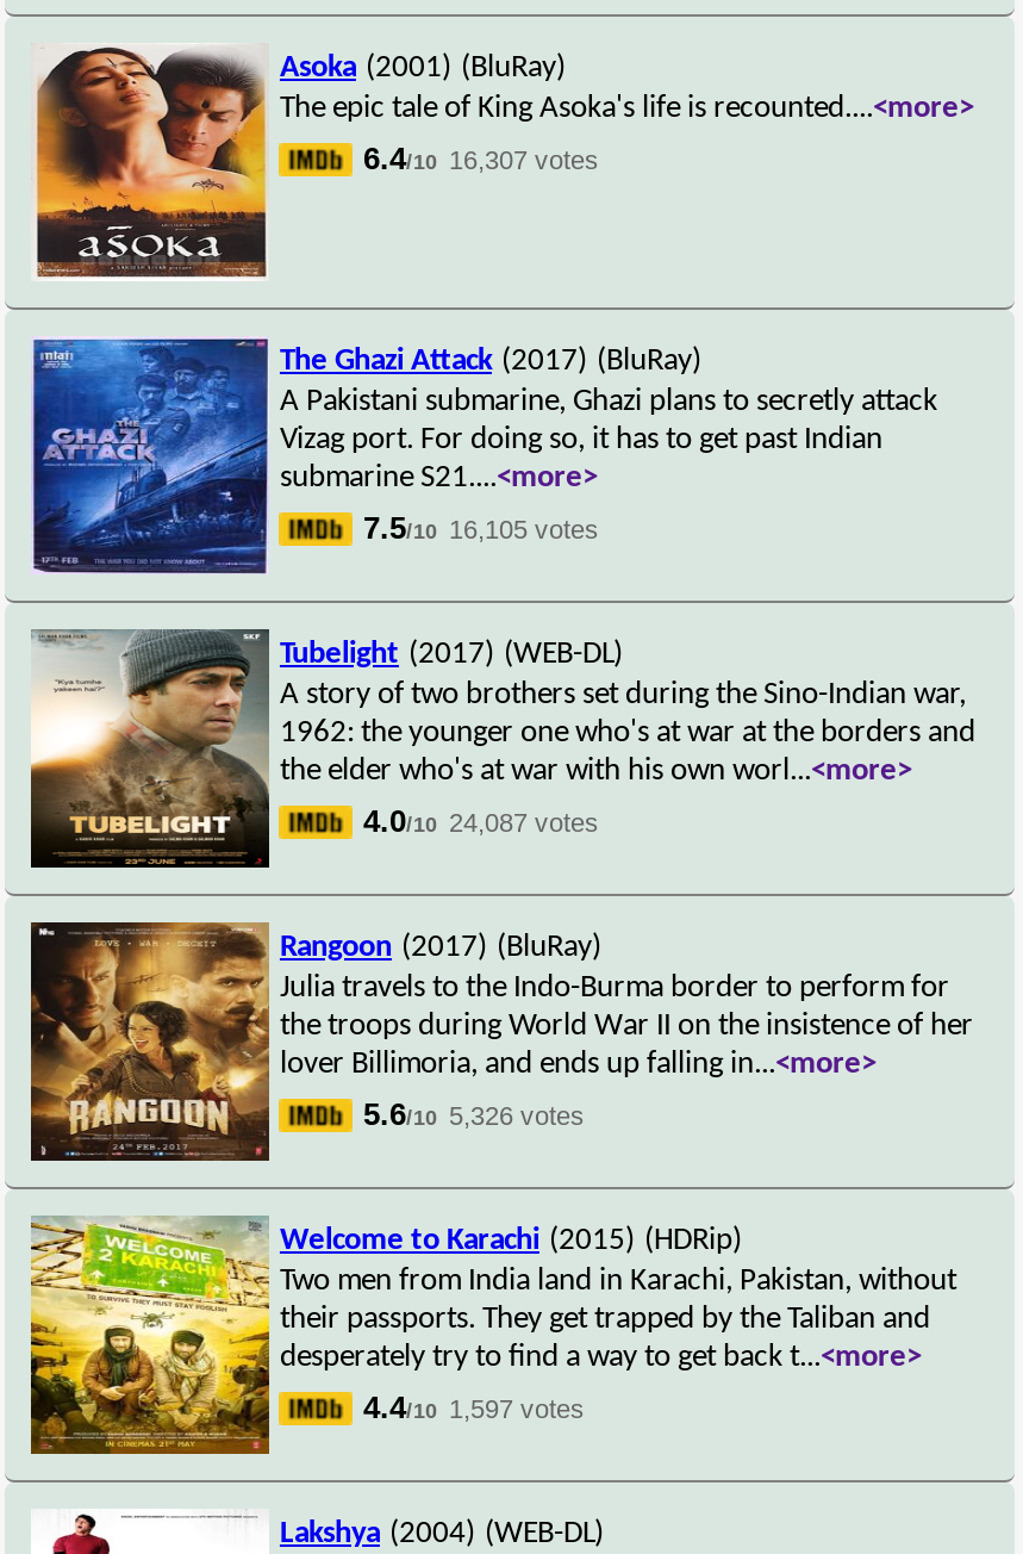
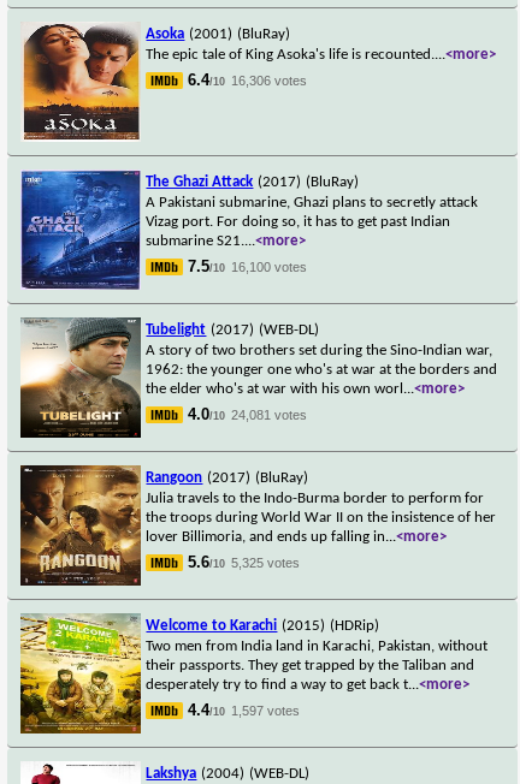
[363,140,599,176] 6.4/10 16,307 votes -> [188,71,308,89] 6.4/10 16,306 votes
[363,509,599,545] 7.5/10 16,105 votes -> [188,257,308,275] 7.5/10 16,100 votes
[363,803,599,838] 4.0/10 24,087 votes -> [188,405,308,423] 4.0/10 24,081 votes
[363,1096,585,1131] 5.6/10 5,326 votes -> [188,553,300,571] 5.6/10 5,325 votes

